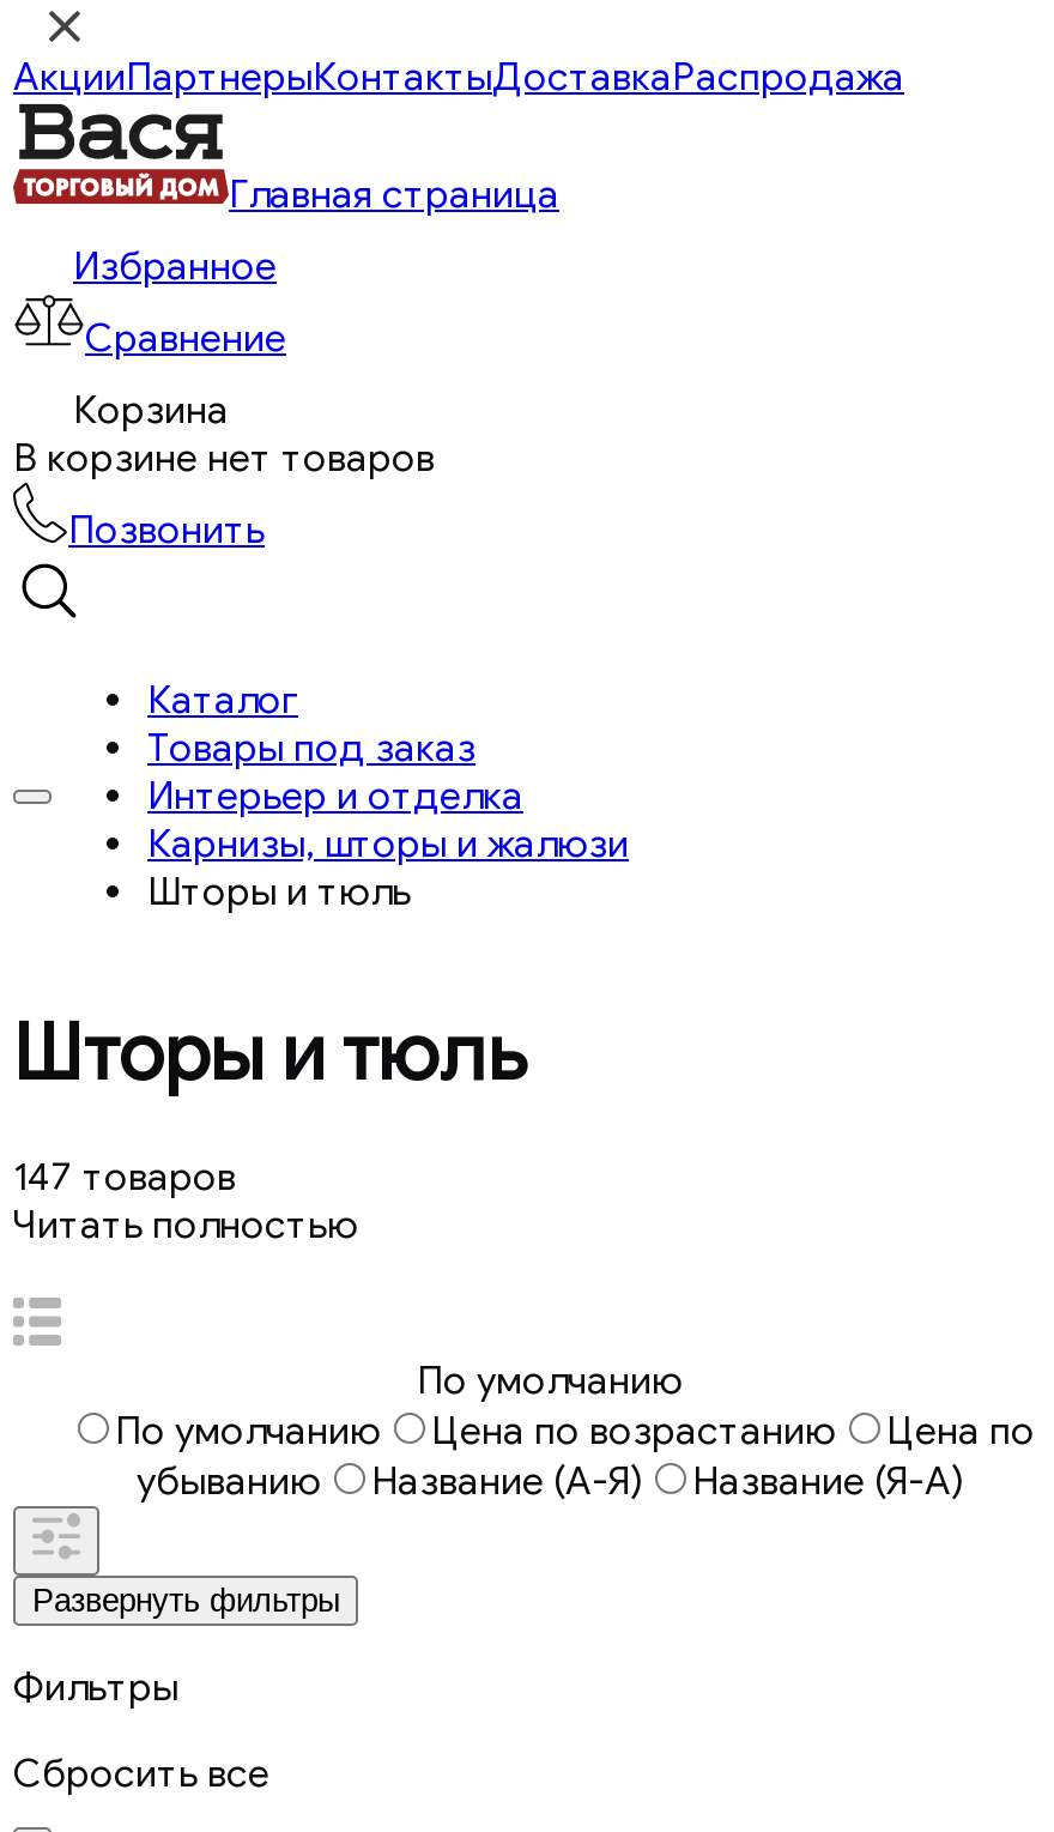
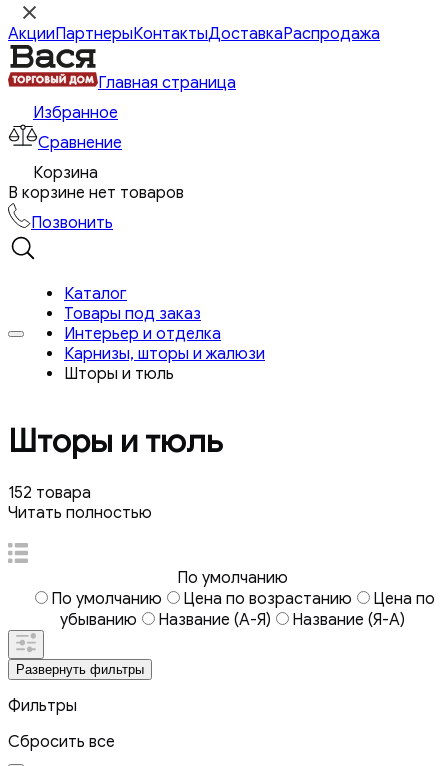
[13,1154,236,1202] 147 товаров -> [8,483,91,503] 152 товара

